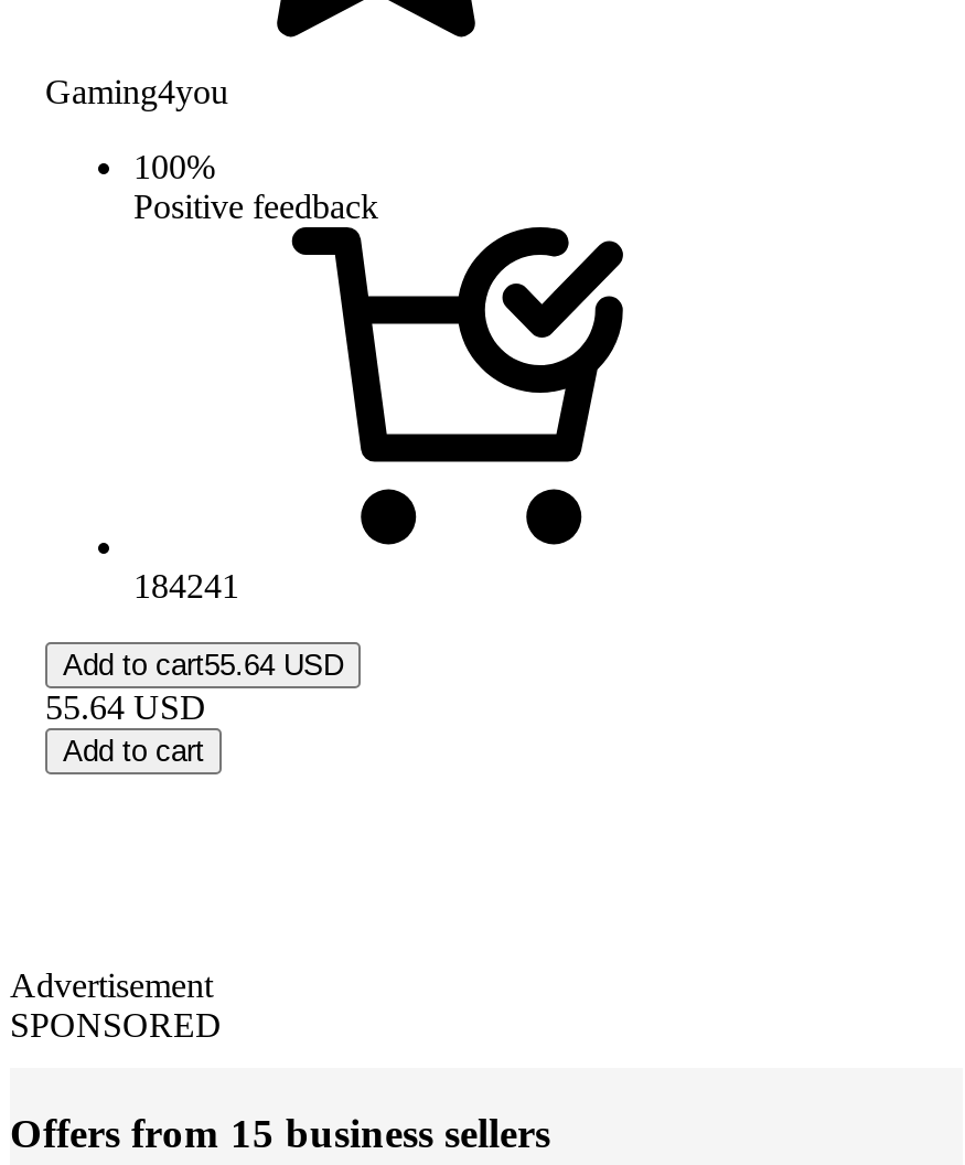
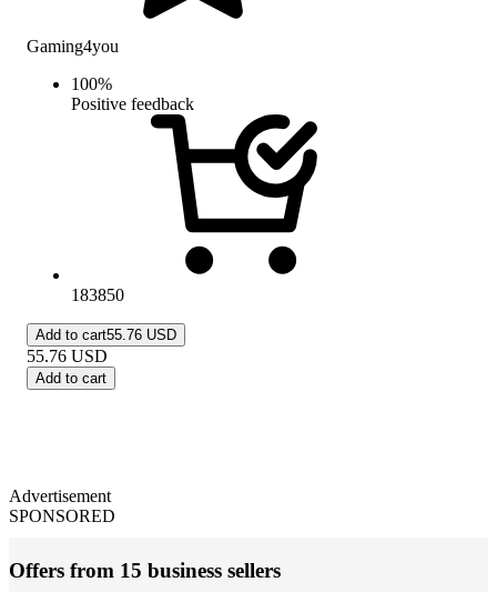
[133,567,239,604] 184241 -> [71,285,124,304] 183850
[63,648,343,681] Add to cart55.64 USD -> [35,326,176,343] Add to cart55.76 USD
[45,688,206,725] 55.64 USD -> [27,346,108,365] 55.76 USD

